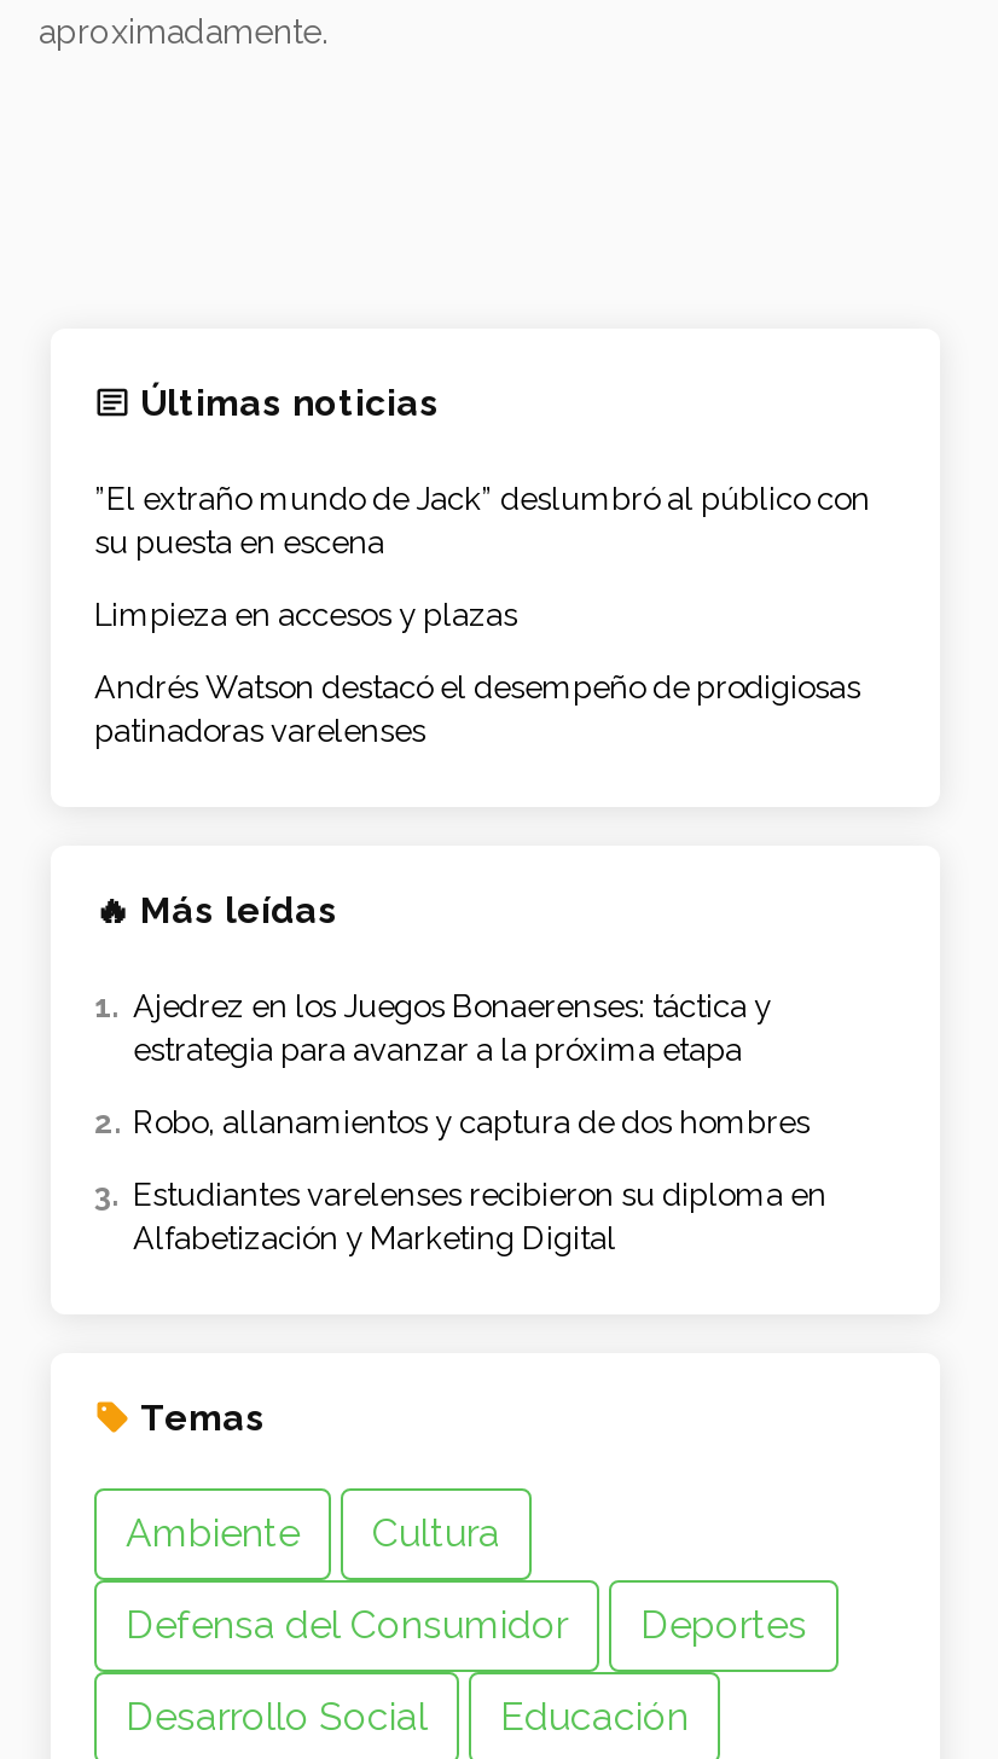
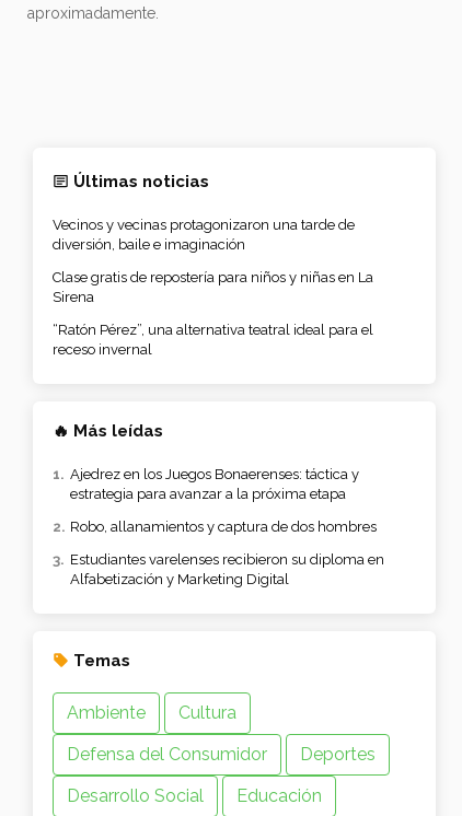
[94,477,870,557] ”El extraño mundo de Jack” deslumbró al público con | su puesta en escena -> [53,216,355,252] Vecinos y vecinas protagonizaron una tarde de | diversión, baile e imaginación
[94,593,517,630] Limpieza en accesos y plazas -> [53,269,373,305] Clase gratis de repostería para niños y niñas en La | Sirena
[94,666,860,746] Andrés Watson destacó el desempeño de prodigiosas | patinadoras varelenses -> [53,321,373,357] “Ratón Pérez”, una alternativa teatral ideal para el | receso invernal

